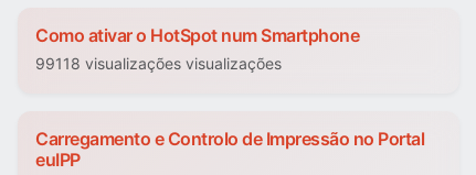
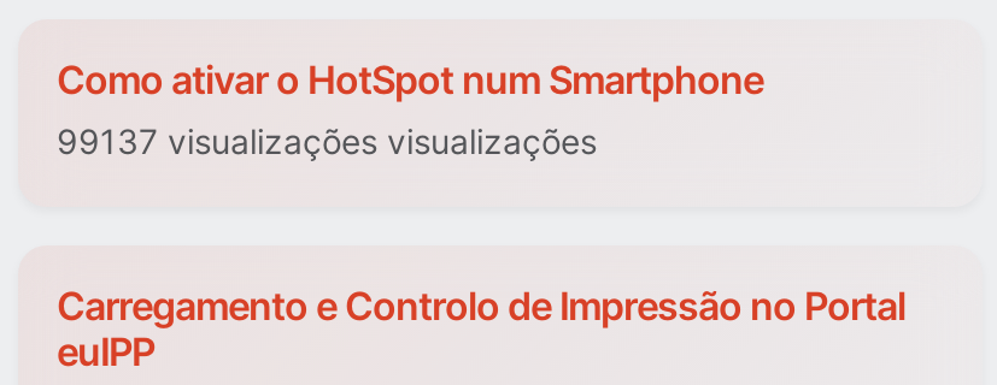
[35,54,282,73] 99118 visualizações visualizações -> [57,122,597,162] 99137 visualizações visualizações

